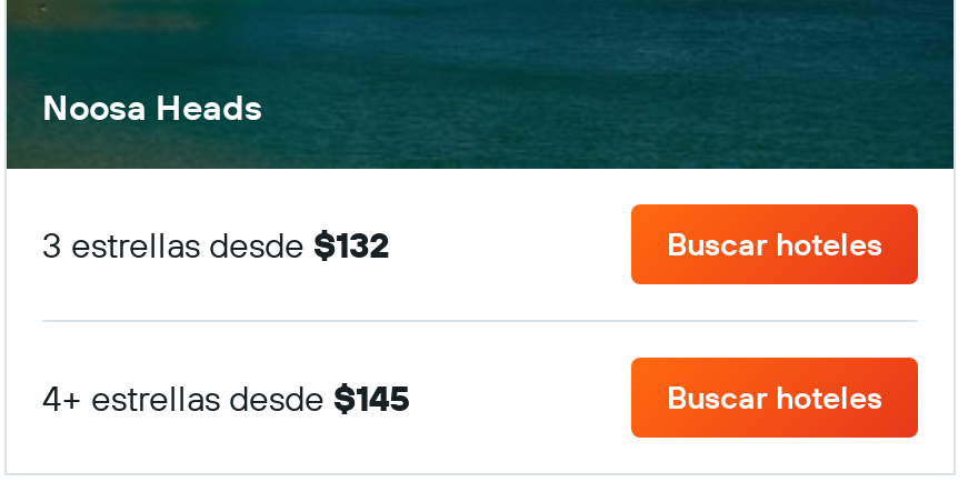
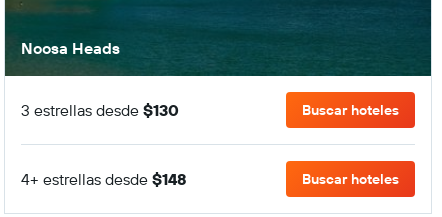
[42,221,389,265] 3 estrellas desde $132 -> [21,99,179,119] 3 estrellas desde $130
[42,374,411,419] 4+ estrellas desde $145 -> [21,168,187,188] 4+ estrellas desde $148

